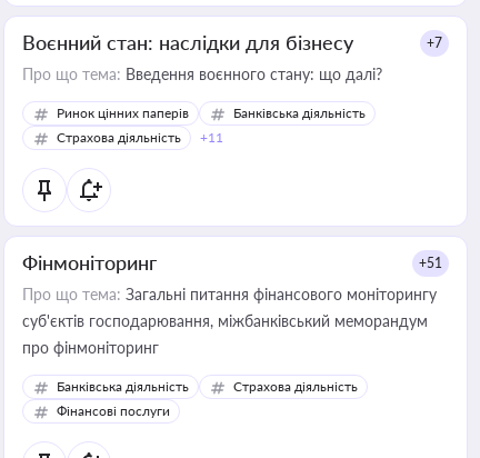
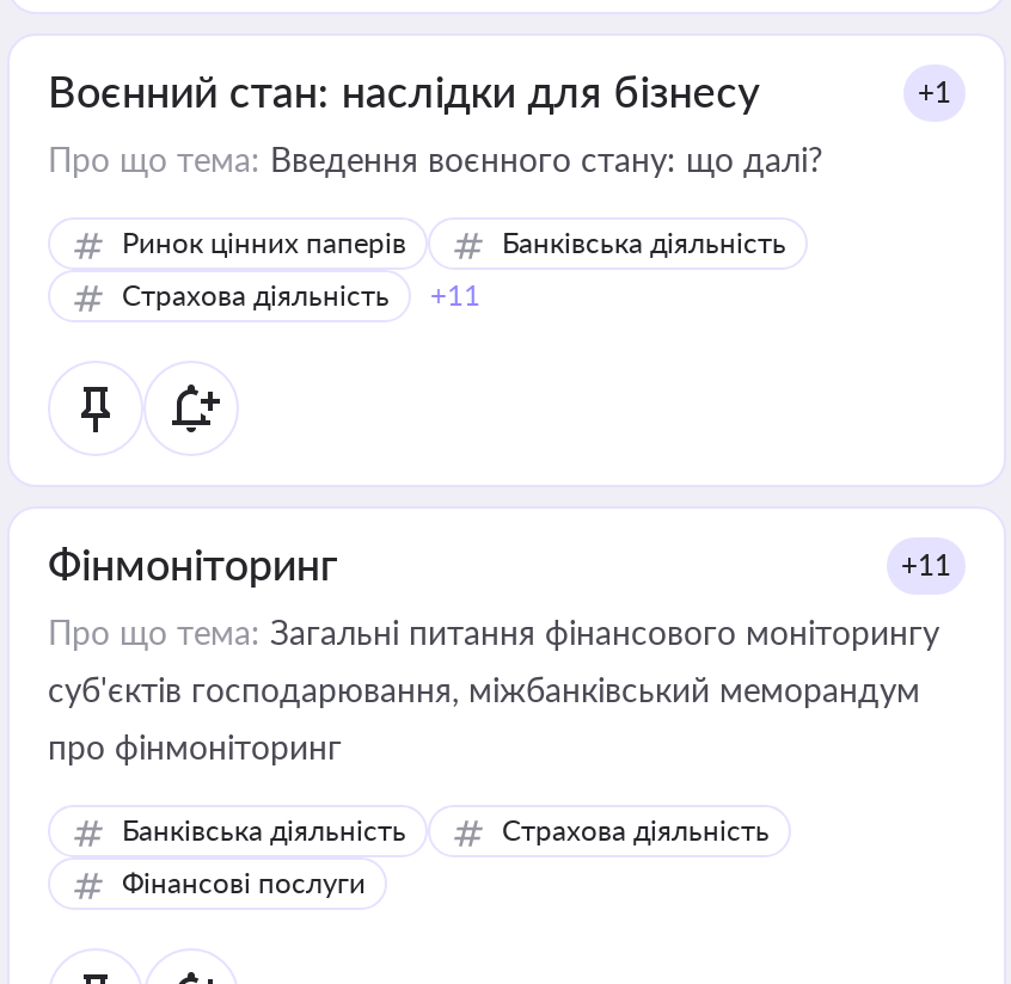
[427,34,442,51] +7 -> [918,74,951,110] +1
[419,255,442,271] +51 -> [901,547,951,583] +11

